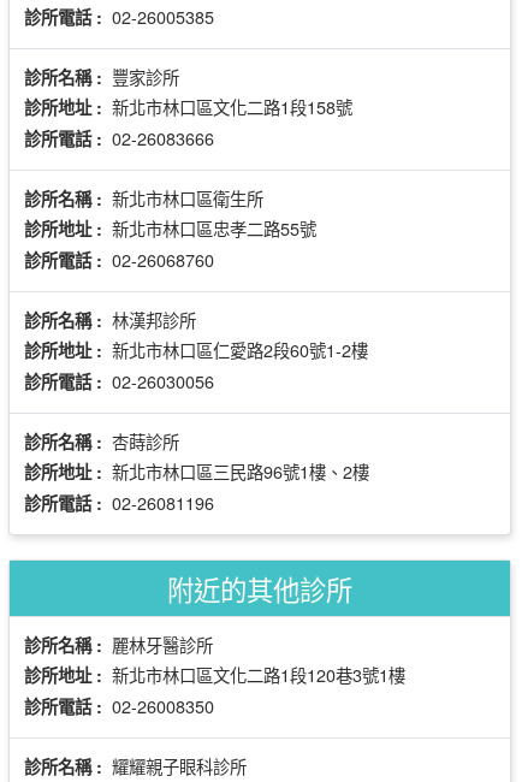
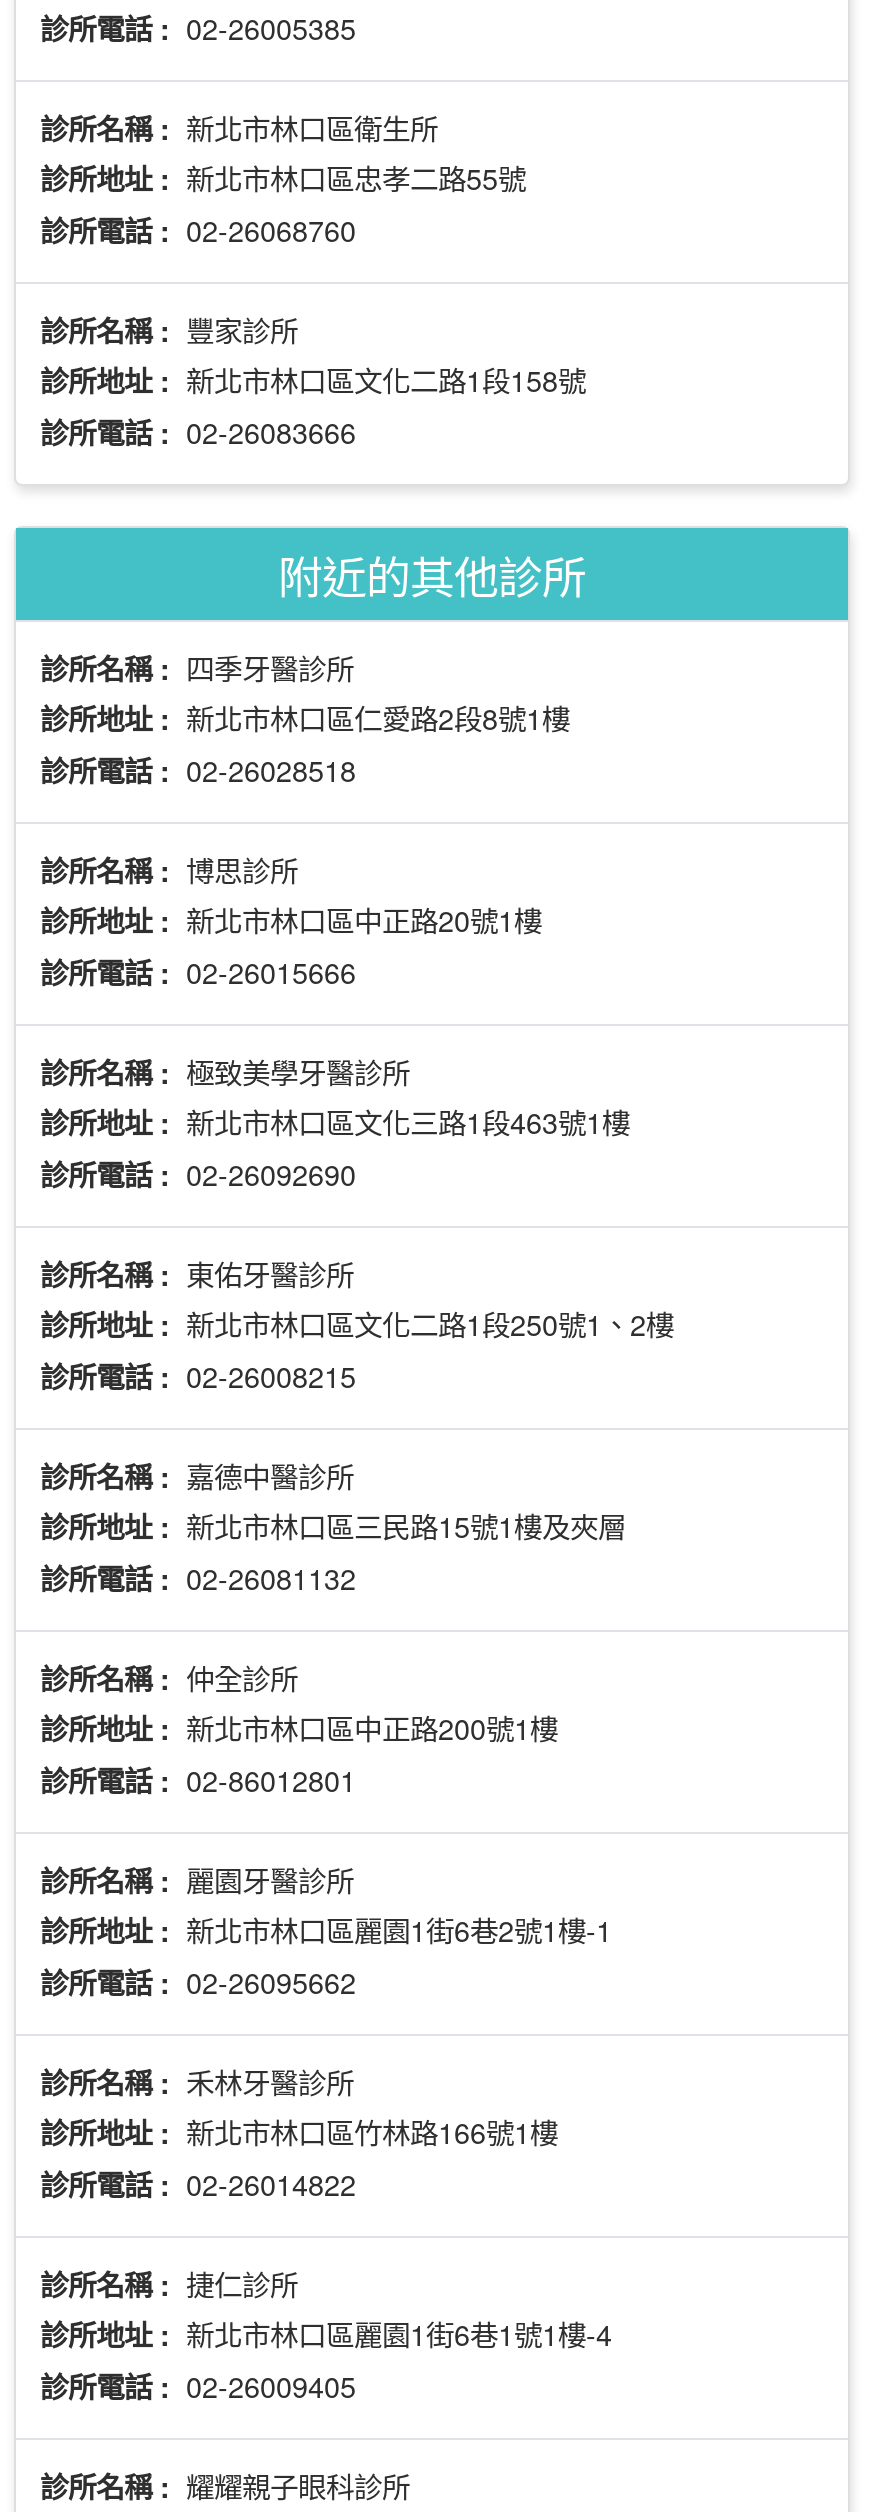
moved [24,186,316,271] -> [40,106,526,249]: 診所名稱 : 新北市林口區衛生所 | 診所地址 : 新北市林口區忠孝二路55號 | 診所電話 : 02-26068760
[24,307,369,514] 診所名稱 : 林漢邦診所 | 診所地址 : 新北市林口區仁愛路2段60號1-2樓 | 診所電話 : 02-26030056 | 診所名稱 : 杏蒔診所 | 診所地址 : 新北市林口區三民路96號1樓、2樓 | 診所電話 : 02-26081196 -> none
moved [167,569,352,608] -> [278,542,586,606]: 附近的其他診所
[24,632,405,718] 診所名稱 : 麗林牙醫診所 | 診所地址 : 新北市林口區文化二路1段120巷3號1樓 | 診所電話 : 02-26008350 -> [40,646,674,2405] 診所名稱 : 四季牙醫診所 | 診所地址 : 新北市林口區仁愛路2段8號1樓 | 診所電話 : 02-26028518 | 診所名稱 : 博思診所 | 診所地址 : 新北市林口區中正路20號1樓 | 診所電話 : 02-26015666 | 診所名稱 : 極致美學牙醫診所 | 診所地址 : 新北市林口區文化三路1段463號1樓 | 診所電話 : 02-26092690 | 診所名稱 : 東佑牙醫診所 | 診所地址 : 新北市林口區文化二路1段250號1、2樓 | 診所電話 : 02-26008215 | 診所名稱 : 嘉德中醫診所 | 診所地址 : 新北市林口區三民路15號1樓及夾層 | 診所電話 : 02-26081132 | 診所名稱 : 仲全診所 | 診所地址 : 新北市林口區中正路200號1樓 | 診所電話 : 02-86012801 | 診所名稱 : 麗園牙醫診所 | 診所地址 : 新北市林口區麗園1街6巷2號1樓-1 | 診所電話 : 02-26095662 | 診所名稱 : 禾林牙醫診所 | 診所地址 : 新北市林口區竹林路166號1樓 | 診所電話 : 02-26014822 | 診所名稱 : 捷仁診所 | 診所地址 : 新北市林口區麗園1街6巷1號1樓-4 | 診所電話 : 02-26009405

